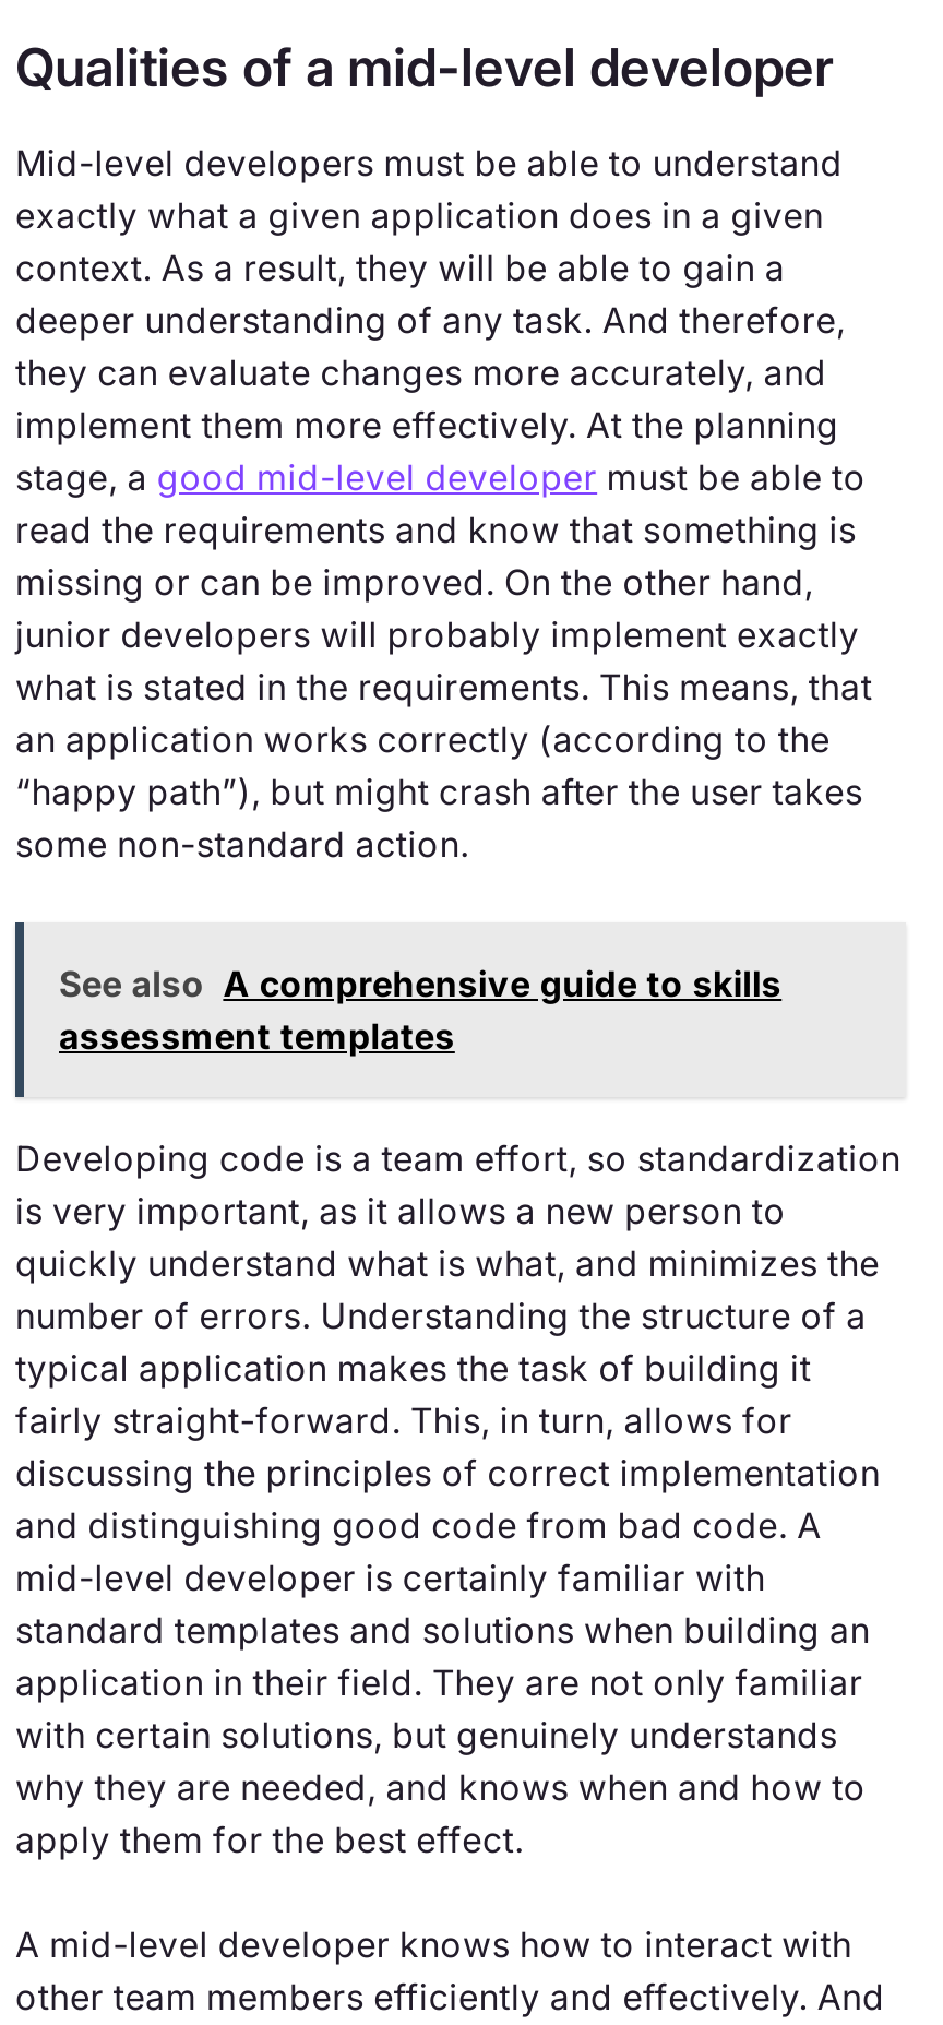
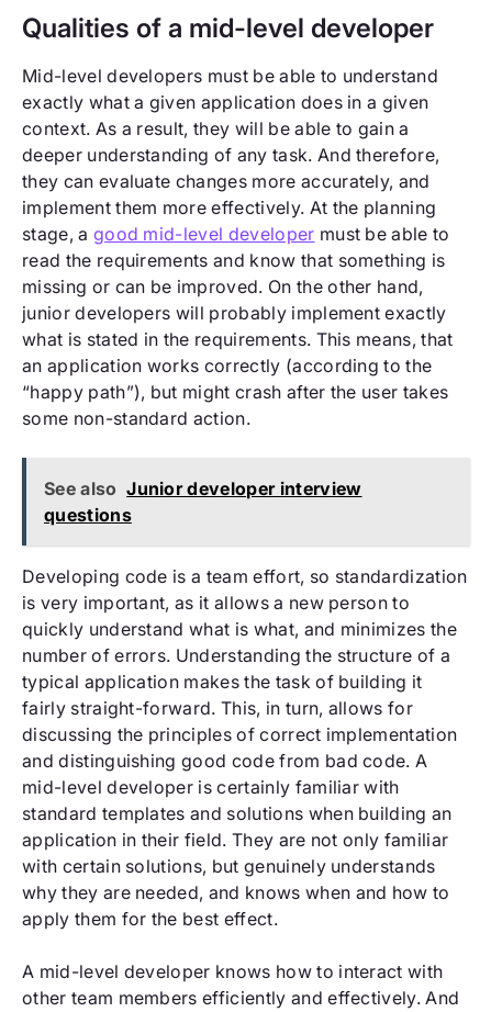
[59,961,782,1057] See also A comprehensive guide to skills | assessment templates -> [44,477,362,526] See also Junior developer interview | questions

